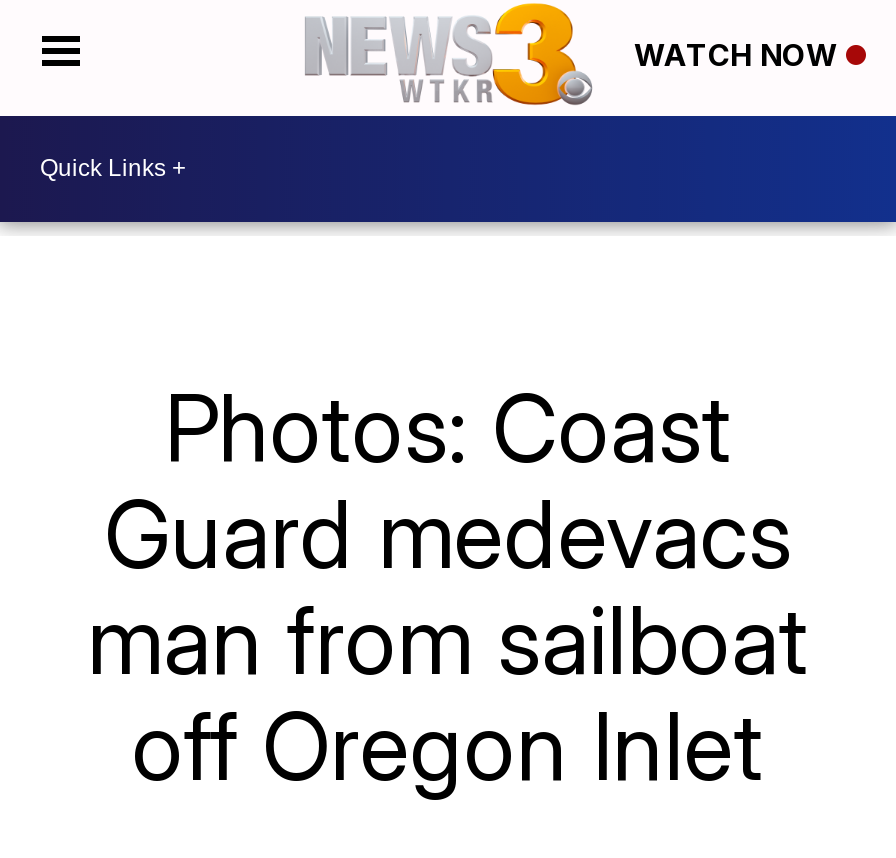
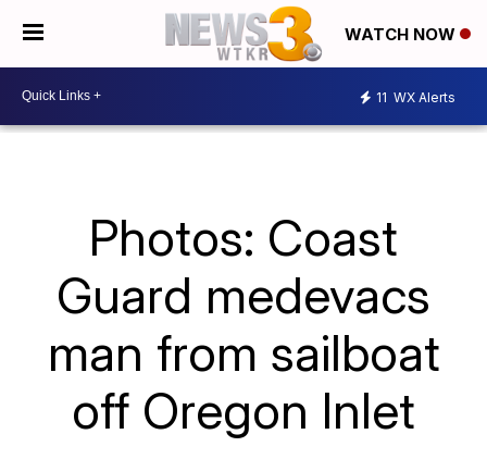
none -> [376,89,455,106] 11 WX Alerts

